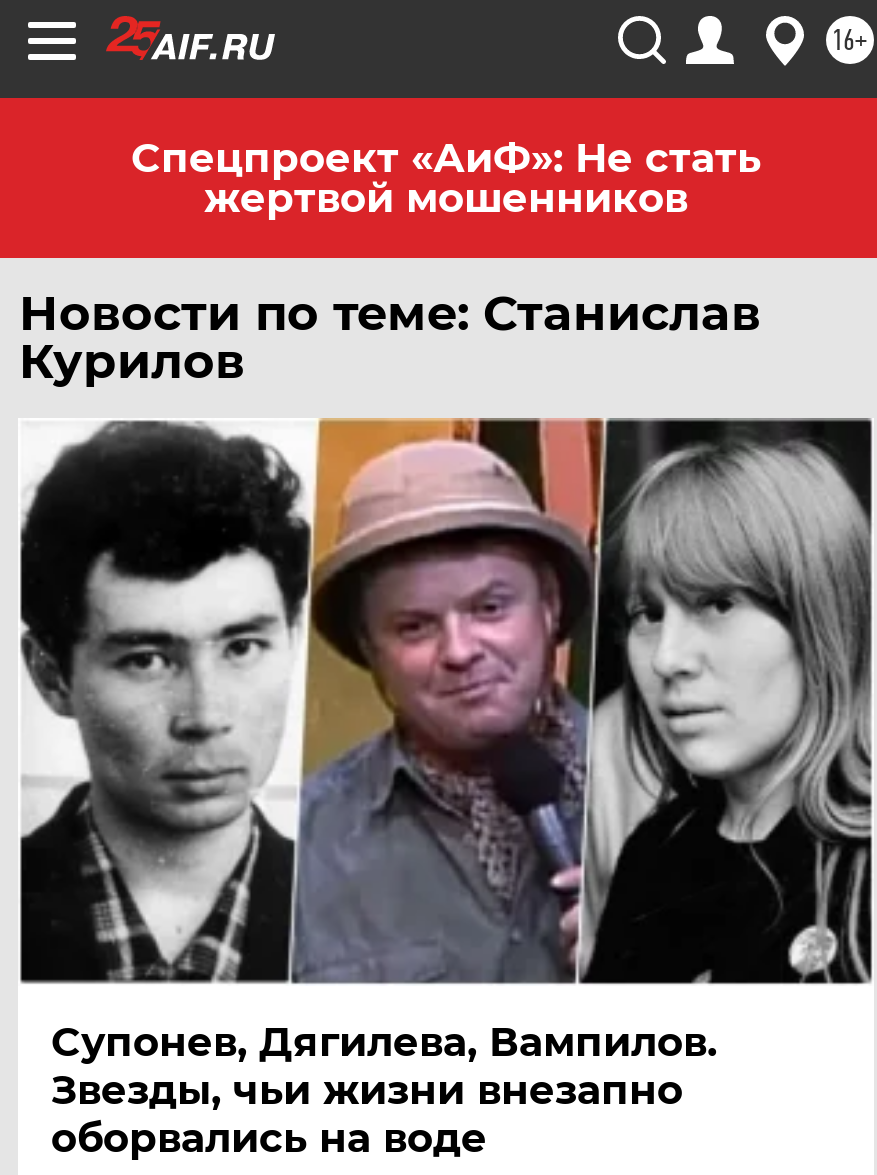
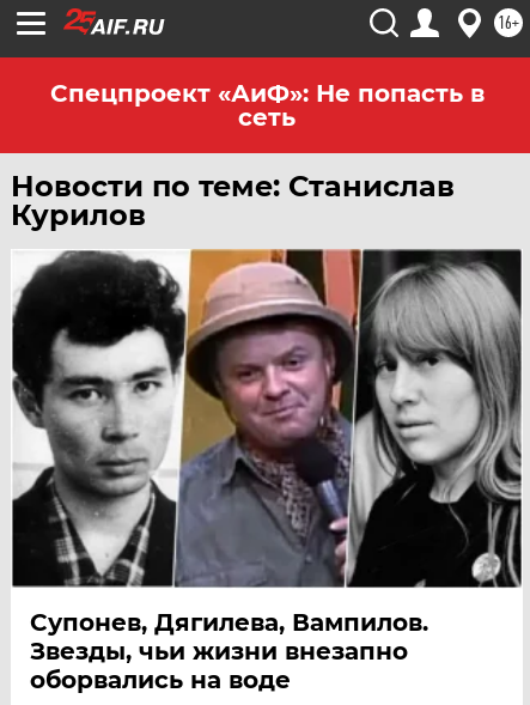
[131,134,761,222] Спецпроект «АиФ»: Не стать | жертвой мошенников -> [50,79,484,132] Спецпроект «АиФ»: Не попасть в | сеть

